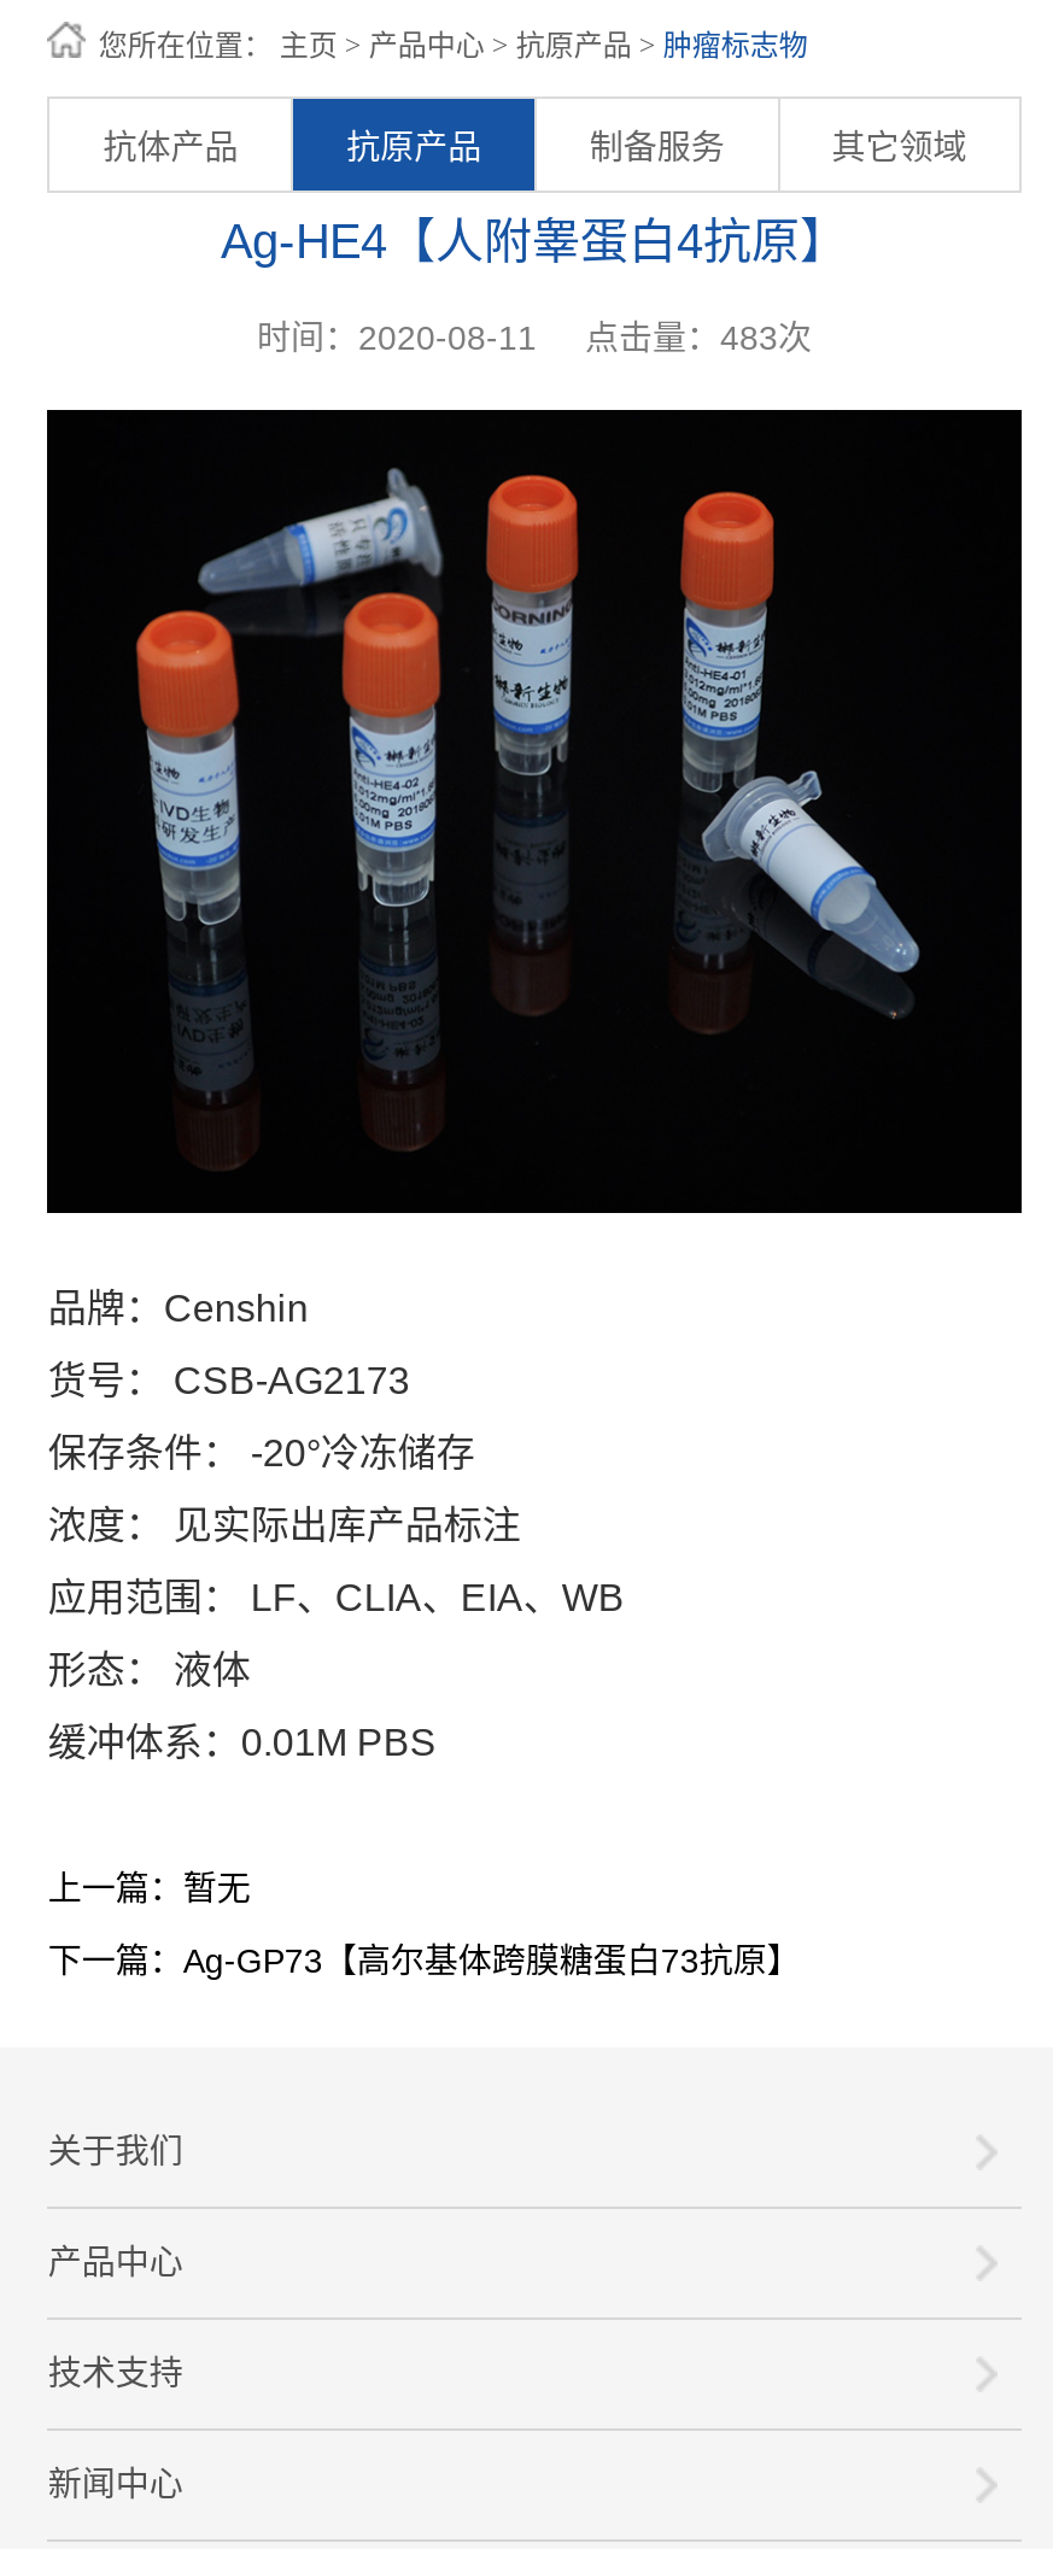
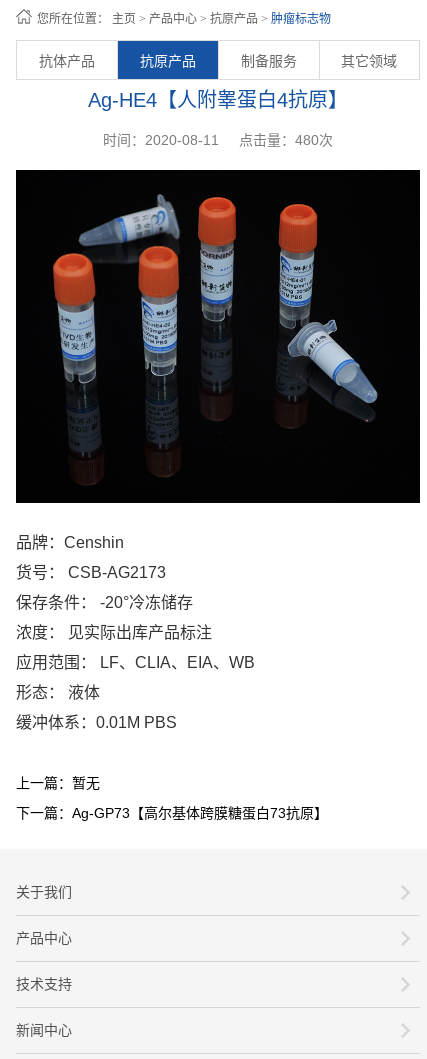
[257,319,812,357] 时间：2020-08-11 点击量：483次 -> [103,132,333,148] 时间：2020-08-11 点击量：480次

